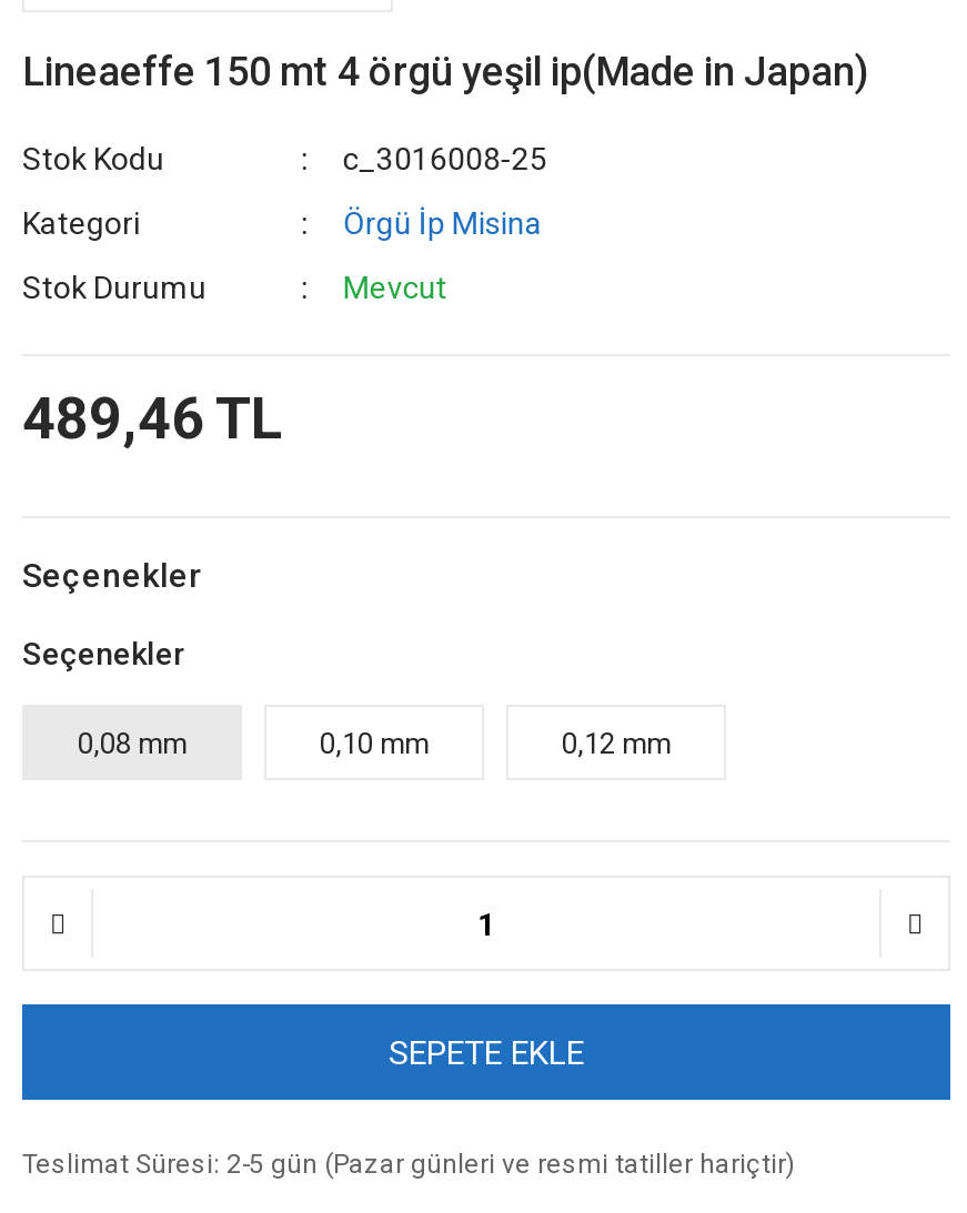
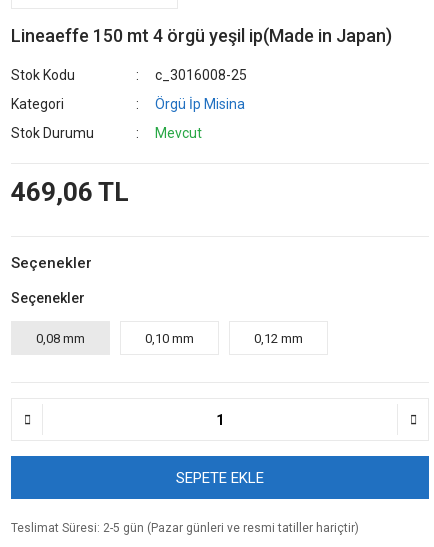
[22,385,284,452] 489,46 TL -> [11,177,129,207] 469,06 TL

